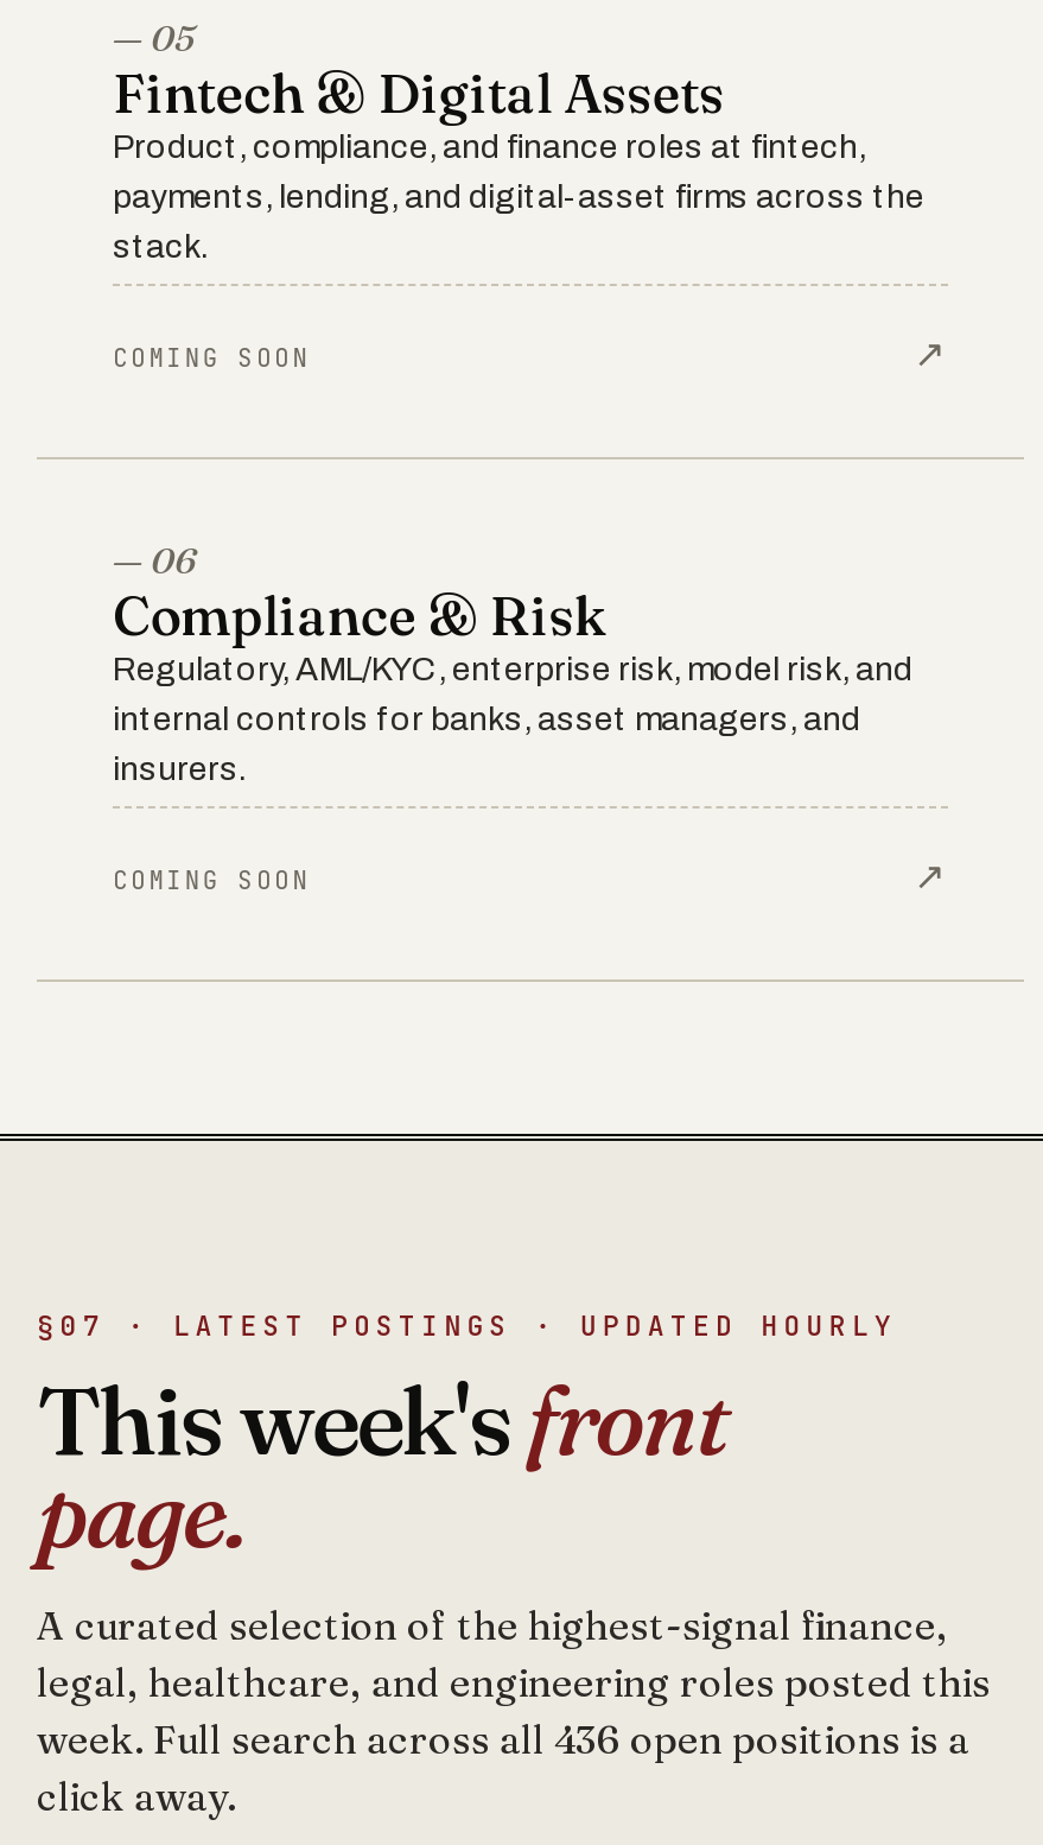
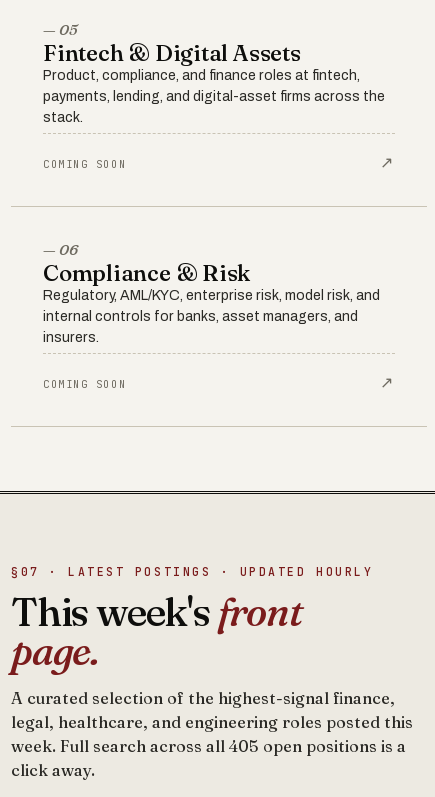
[37,1716,969,1763] week. Full search across all 436 open positions is a -> [11,736,406,756] week. Full search across all 405 open positions is a

